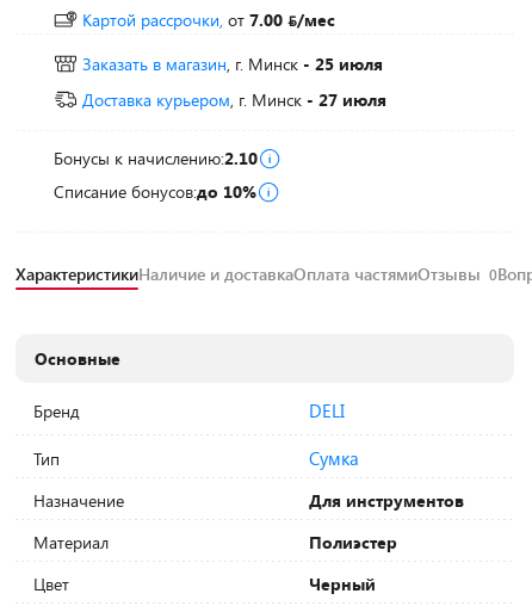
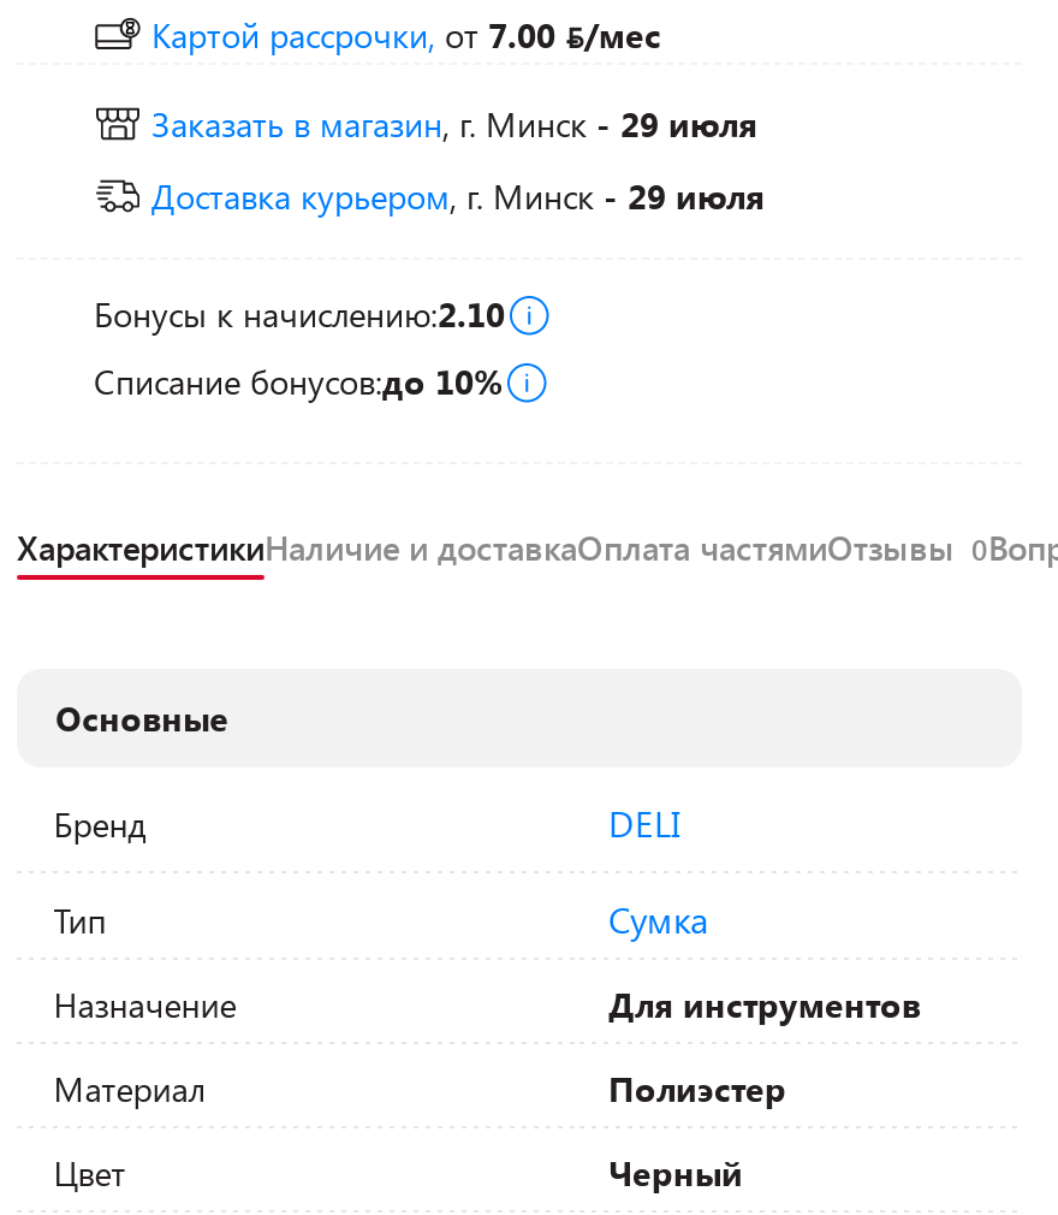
[82,52,383,75] Заказать в магазин, г. Минск - 25 июля -> [151,101,757,147] Заказать в магазин, г. Минск - 29 июля
[82,88,386,111] Доставка курьером, г. Минск - 27 июля -> [151,173,765,219] Доставка курьером, г. Минск - 29 июля

